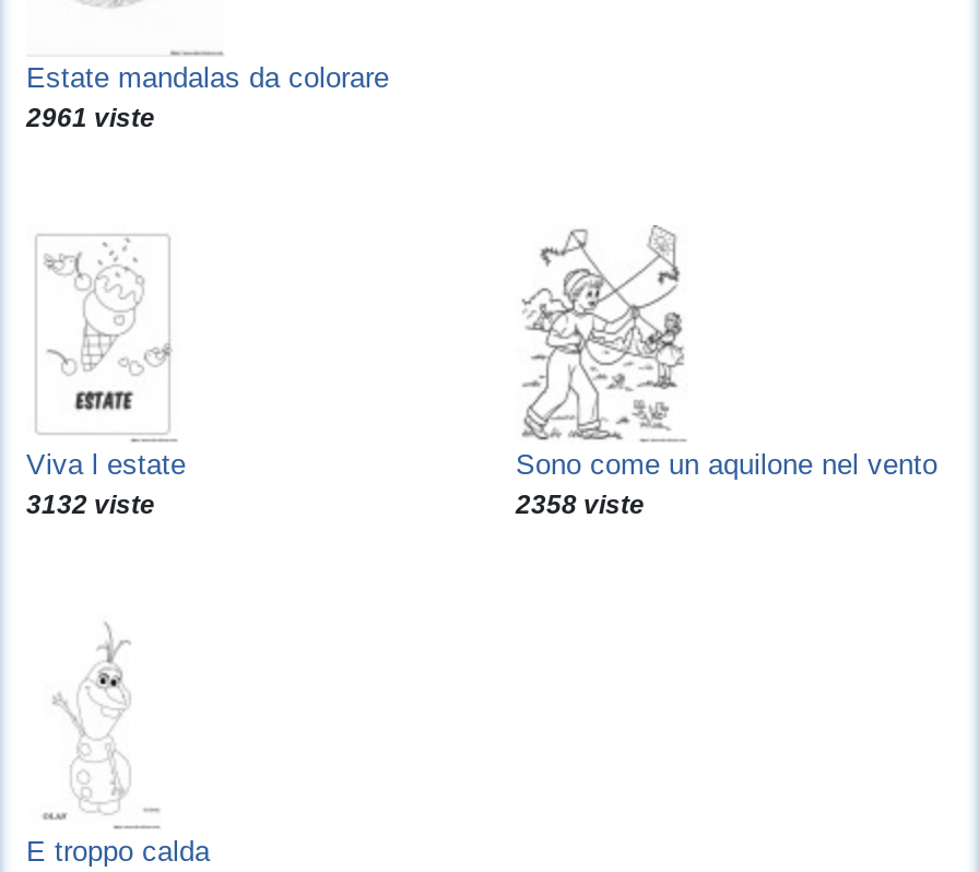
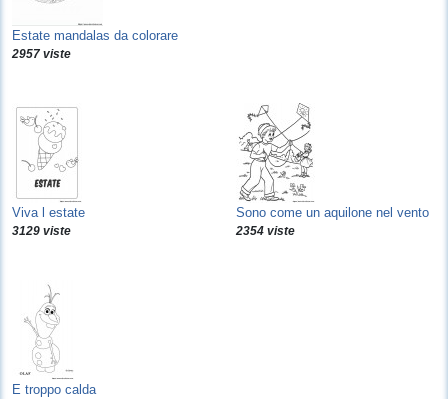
[26,103,155,133] 2961 viste -> [12,47,71,61] 2957 viste
[26,490,155,520] 3132 viste -> [12,224,71,238] 3129 viste
[516,490,645,520] 2358 viste -> [236,224,295,238] 2354 viste

